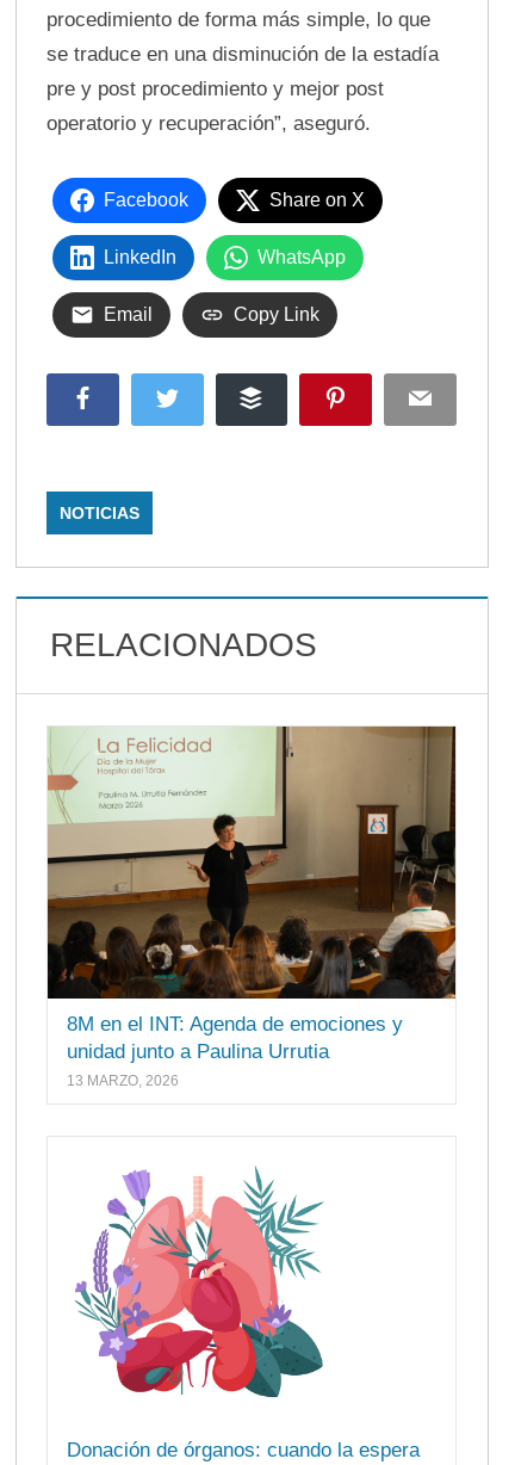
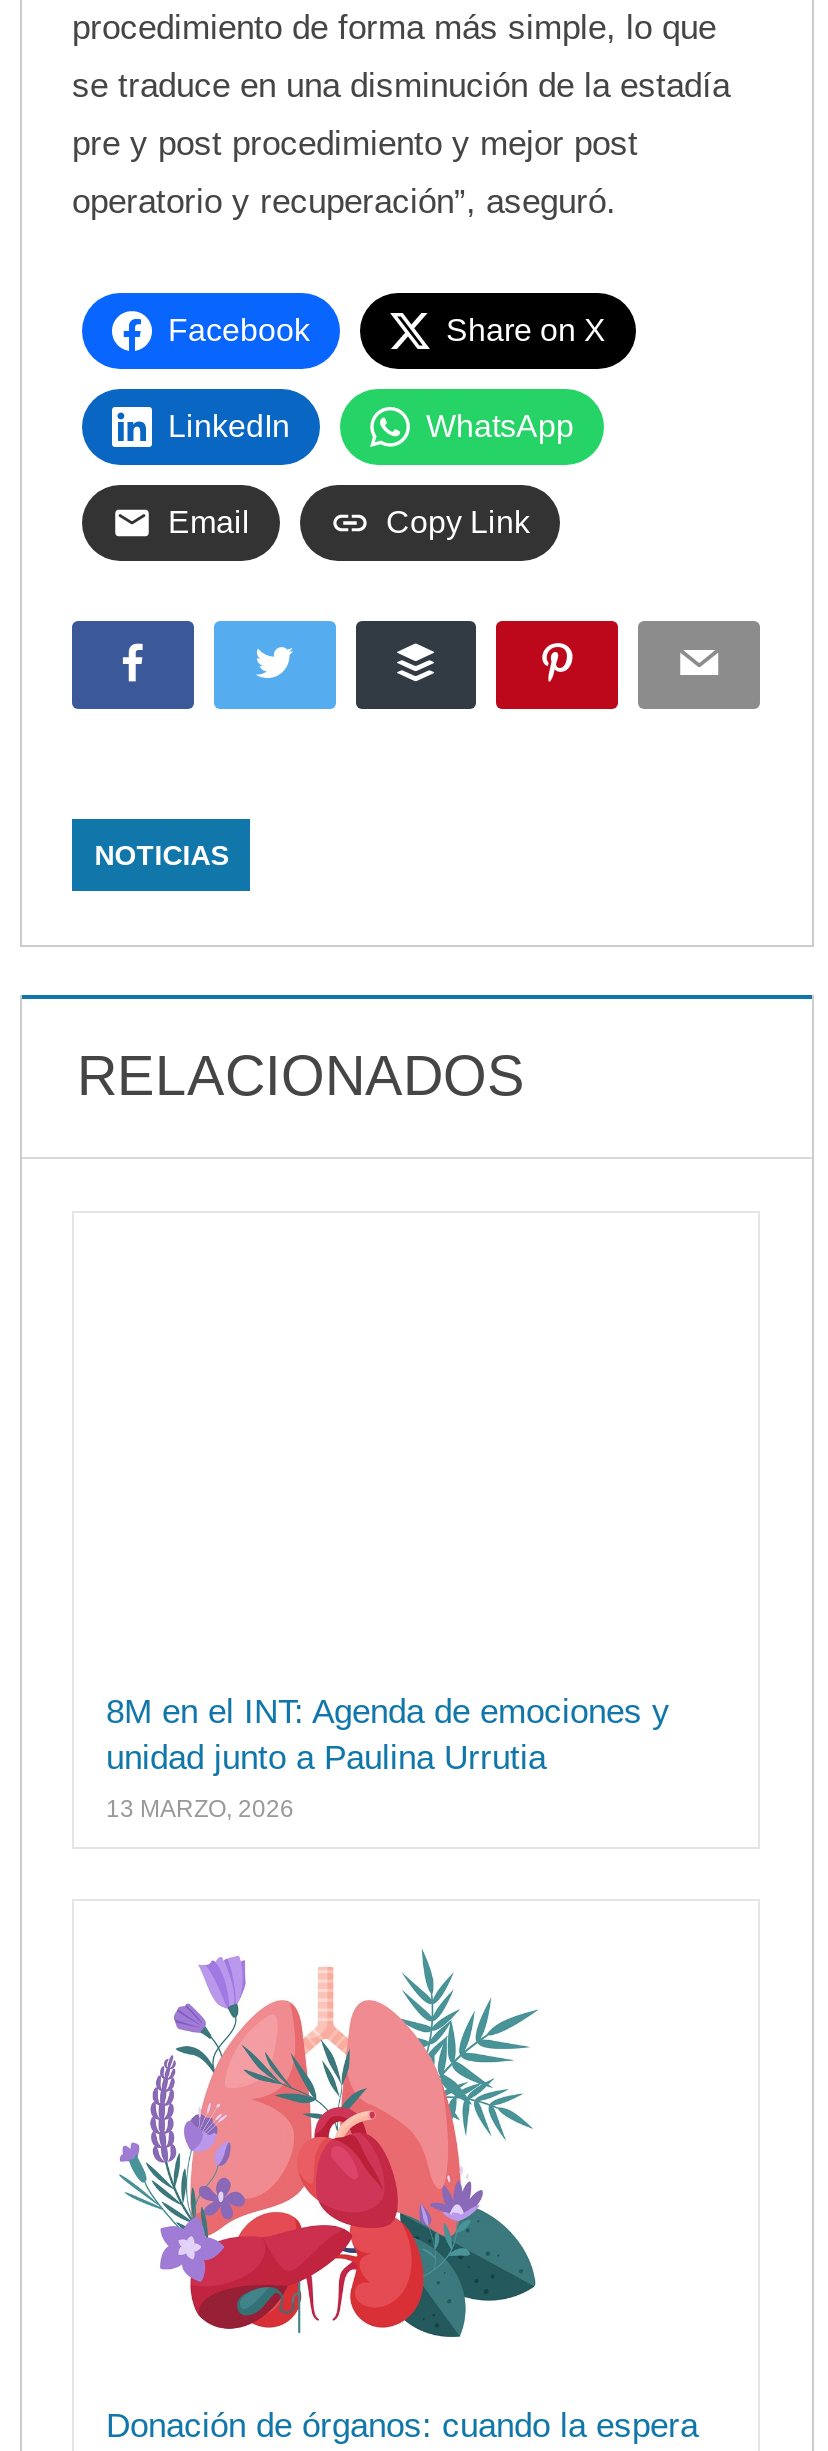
[46,725,457,1000] [image] -> none

